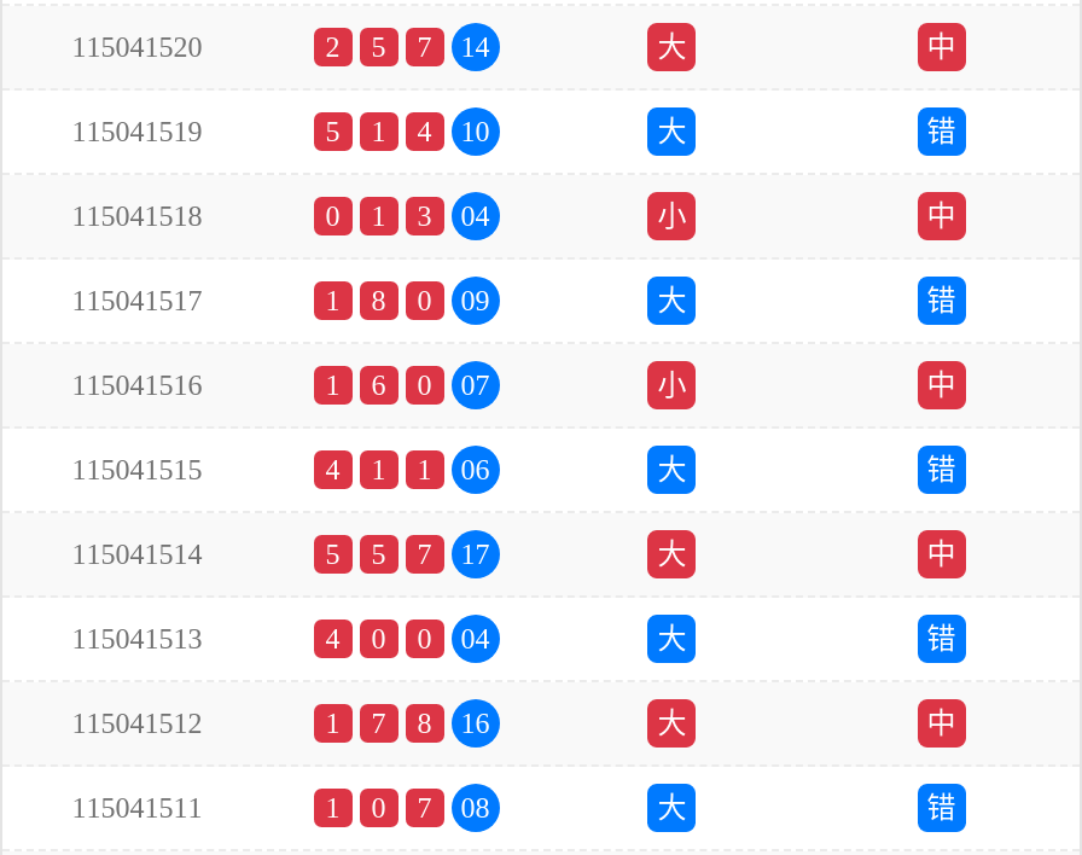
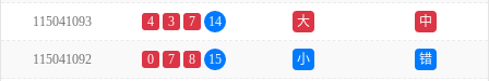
[72,30,202,64] 115041520 -> [33,14,91,29] 115041093
[326,30,340,64] 2 -> [147,14,154,29] 4
[371,30,386,64] 5 -> [168,14,174,29] 3
[72,115,956,825] 115041519 | 5 | 1 | 4 | 10 | 大 | 错 | 115041518 | 0 | 1 | 3 | 04 | 小 | 中 | 115041517 | 1 | 8 | 0 | 09 | 大 | 错 | 115041516 | 1 | 6 | 0 | 07 | 小 | 中 | 115041515 | 4 | 1 | 1 | 06 | 大 | 错 | 115041514 | 5 | 5 | 7 | 17 | 大 | 中 | 115041513 | 4 | 0 | 0 | 04 | 大 | 错 | 115041512 | 1 | 7 | 8 | 16 | 大 | 中 | 115041511 | 1 -> [33,52,91,67] 115041092
[461,791,686,825] 08 | 大 -> [189,52,310,67] 8 | 15 | 小

